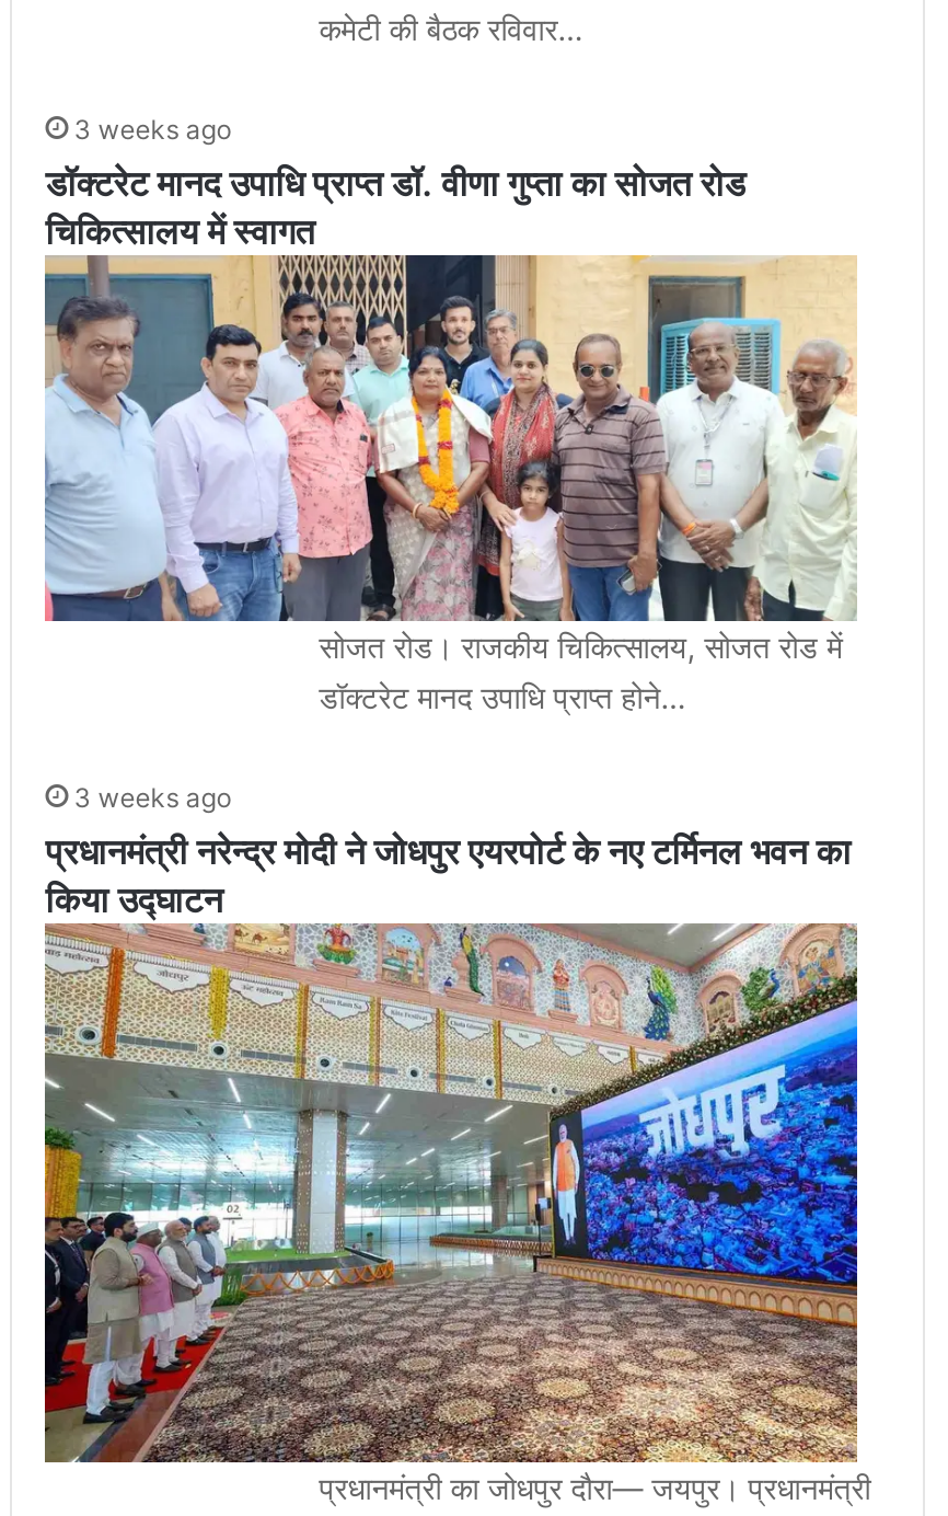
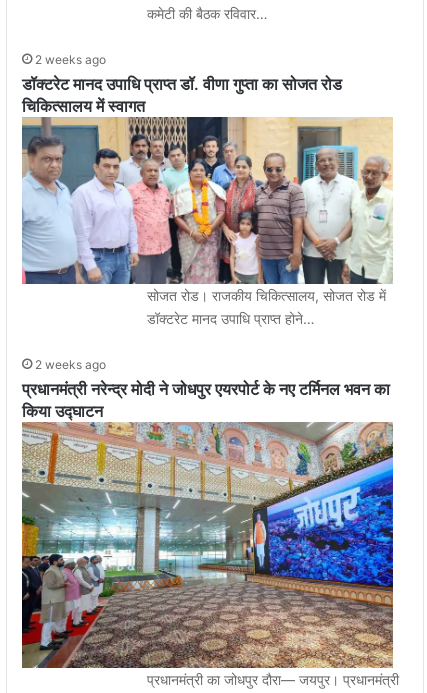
[74,112,232,145] 3 weeks ago -> [35,52,106,67] 2 weeks ago
[74,781,232,813] 3 weeks ago -> [35,357,106,372] 2 weeks ago

